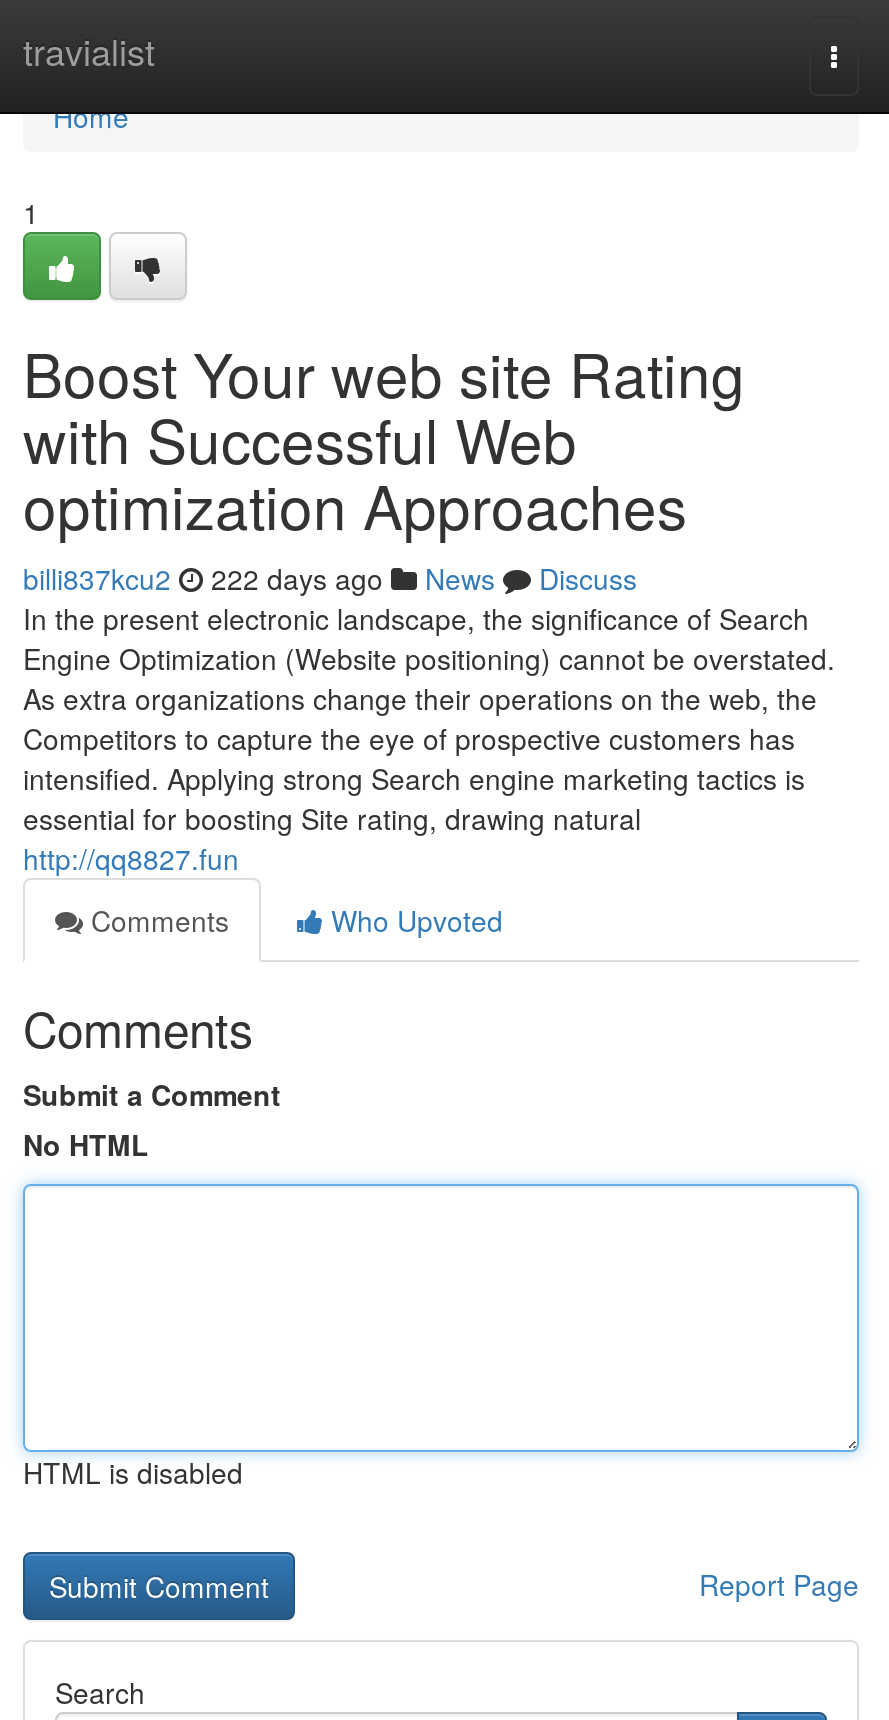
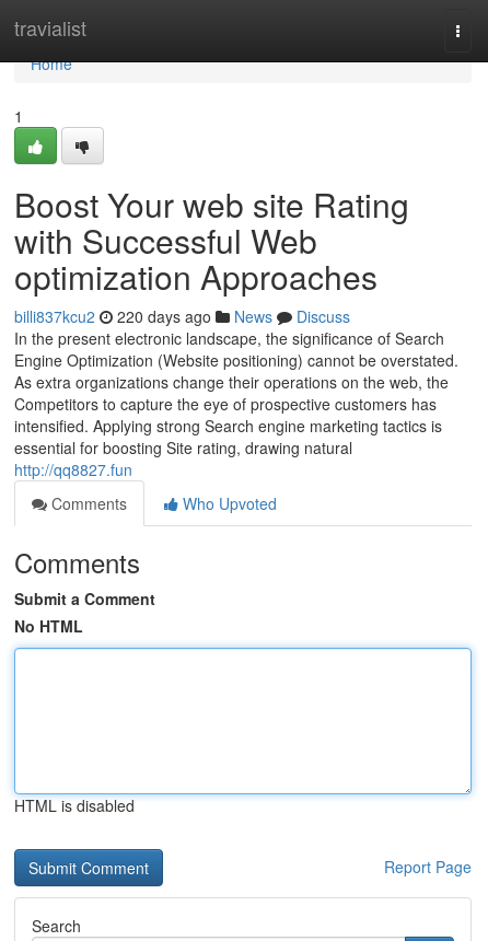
[23,558,637,598] billi837kcu2 222 days ago News Discuss -> [14,305,350,327] billi837kcu2 220 days ago News Discuss

